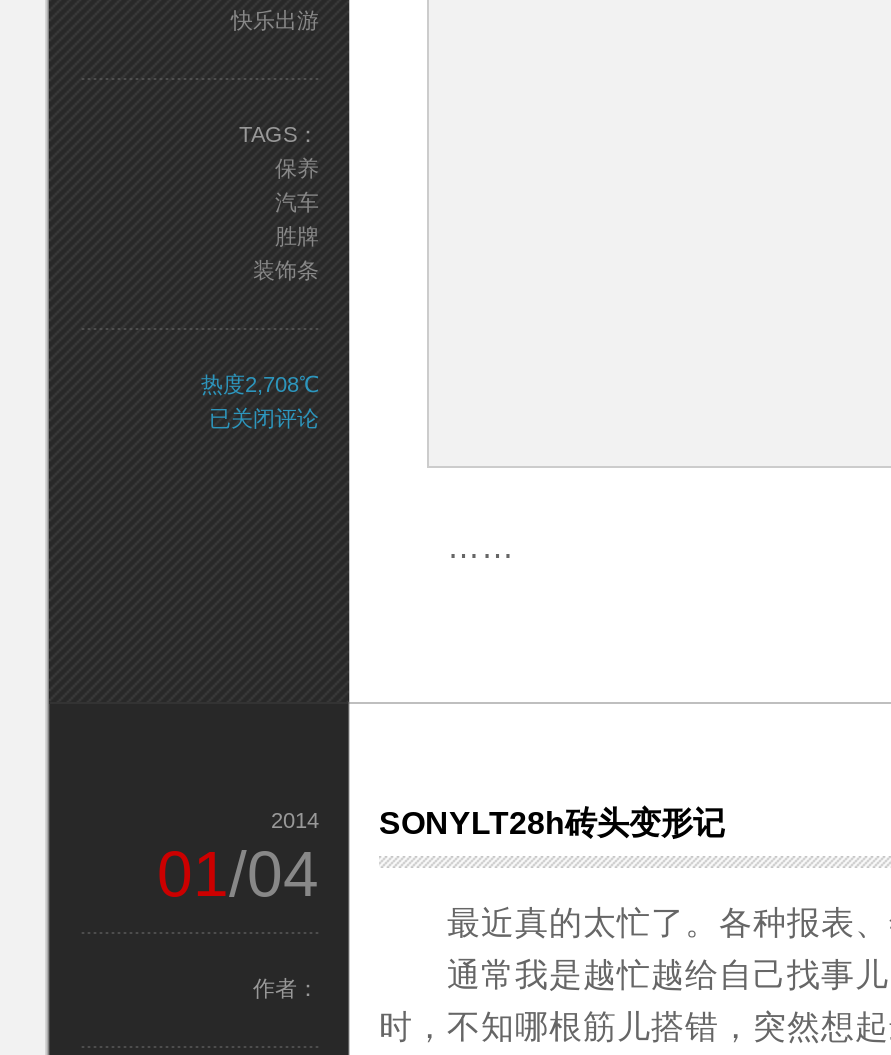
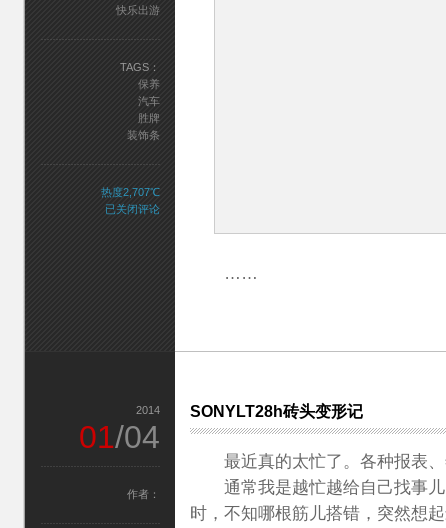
[201,372,319,396] 热度2,708℃ -> [101,186,160,198] 热度2,707℃

